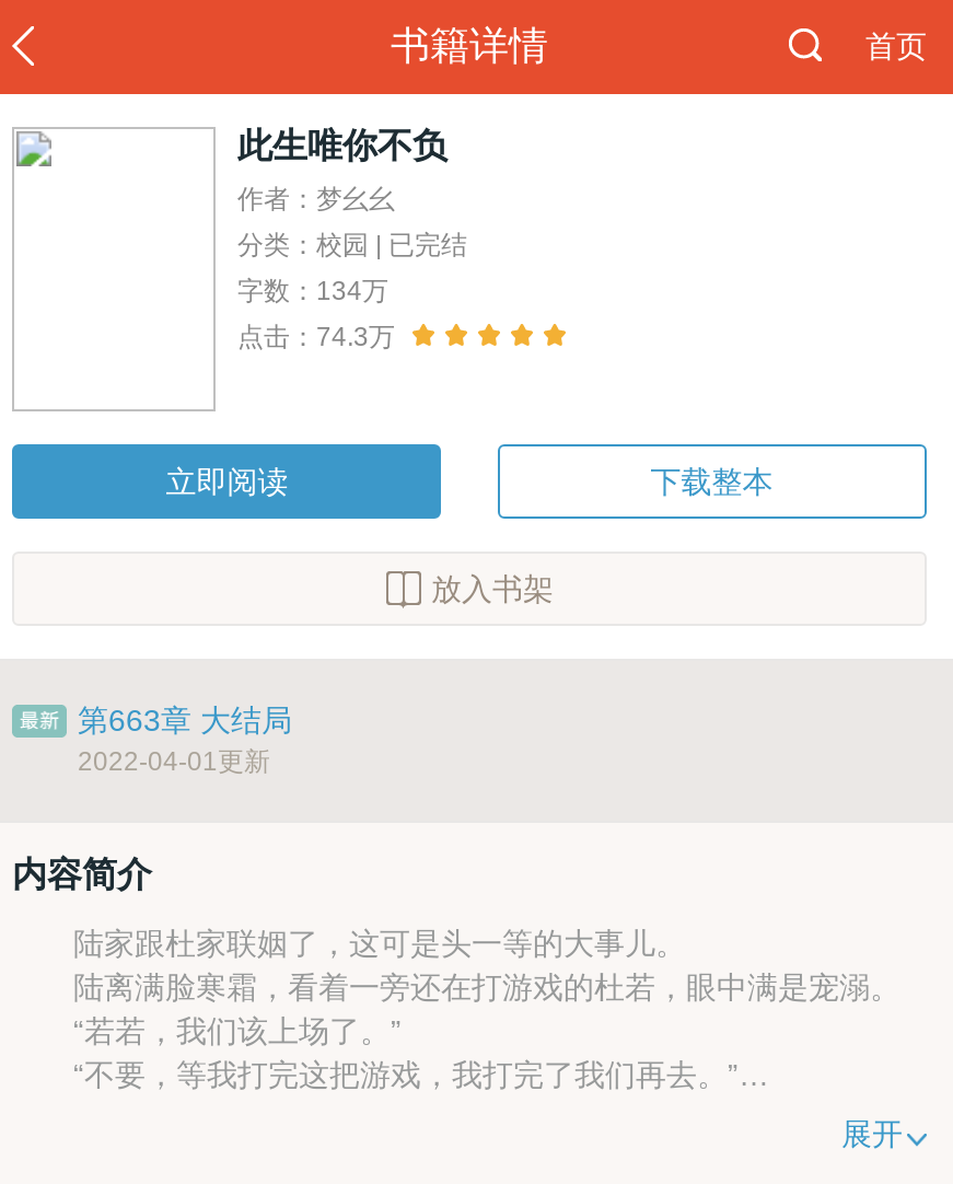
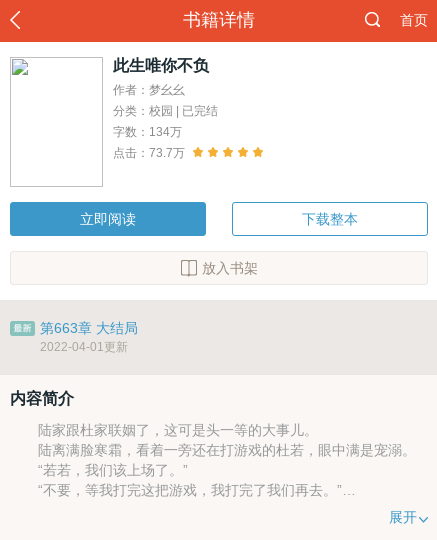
[237,322,402,353] 点击：74.3万 -> [113,146,188,160] 点击：73.7万

